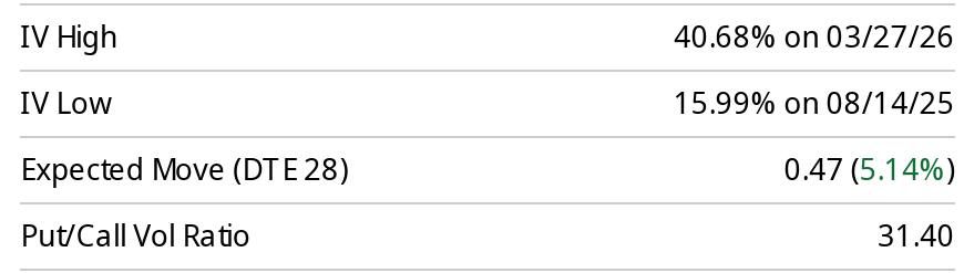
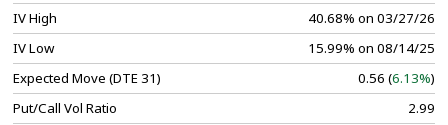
[20,148,348,188] Expected Move (DTE 28) -> [13,69,161,87] Expected Move (DTE 31)
[784,148,955,188] 0.47 (5.14%) -> [358,69,435,87] 0.56 (6.13%)
[877,215,955,254] 31.40 -> [408,99,435,117] 2.99

